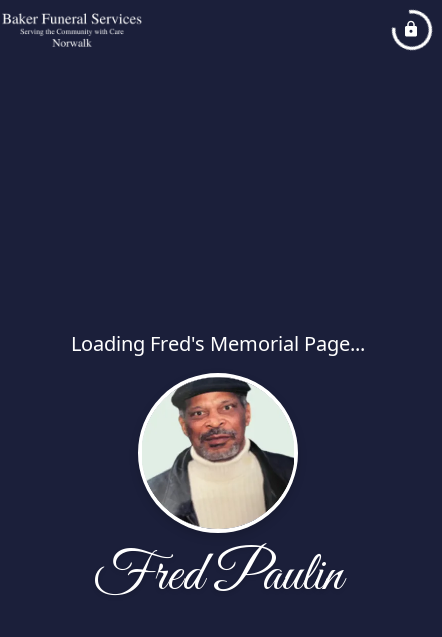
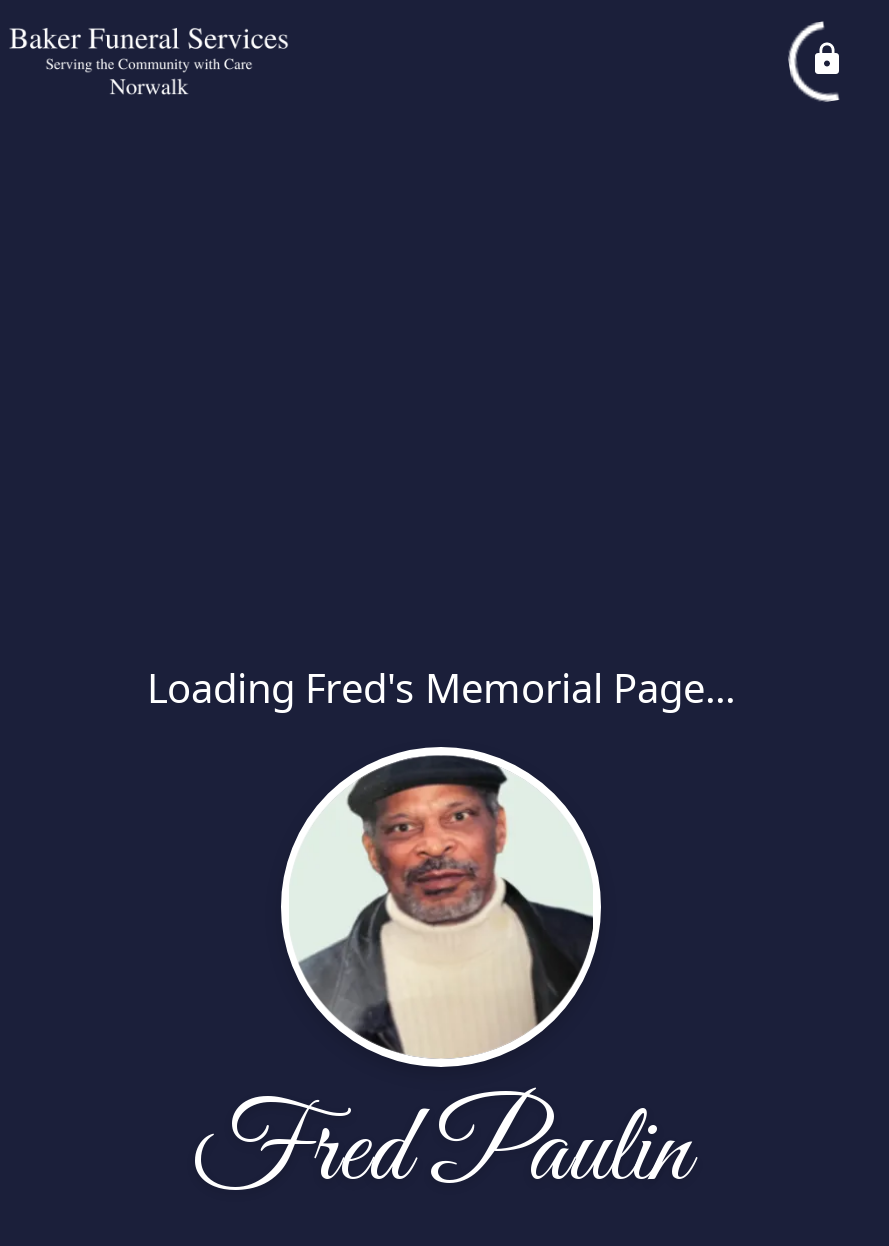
[392,9,433,50] [image] -> [787,21,869,99] [image]

